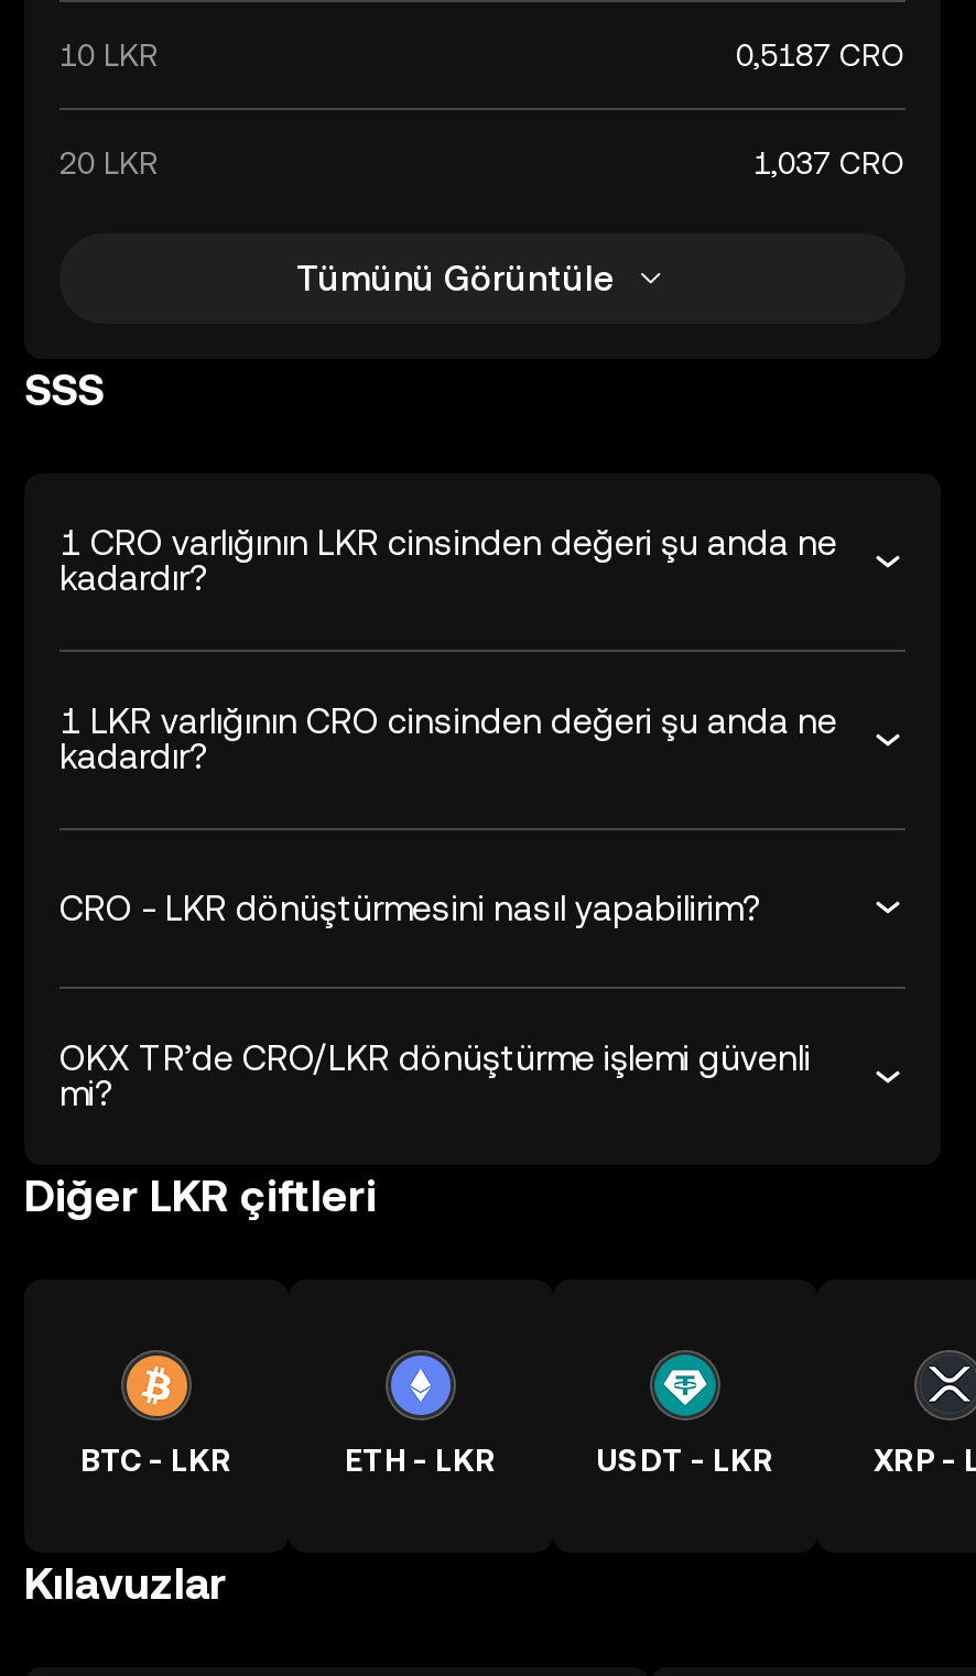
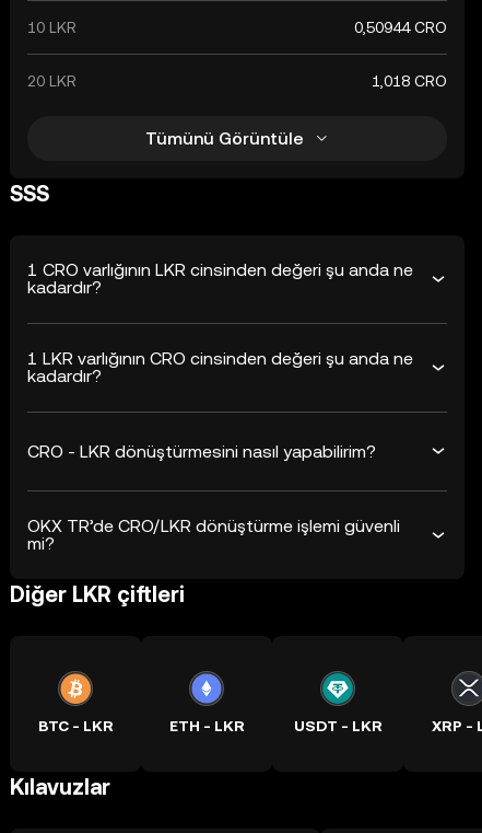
[736,37,905,73] 0,5187 CRO -> [354,19,447,36] 0,50944 CRO
[753,145,905,181] 1,037 CRO -> [372,72,447,90] 1,018 CRO

